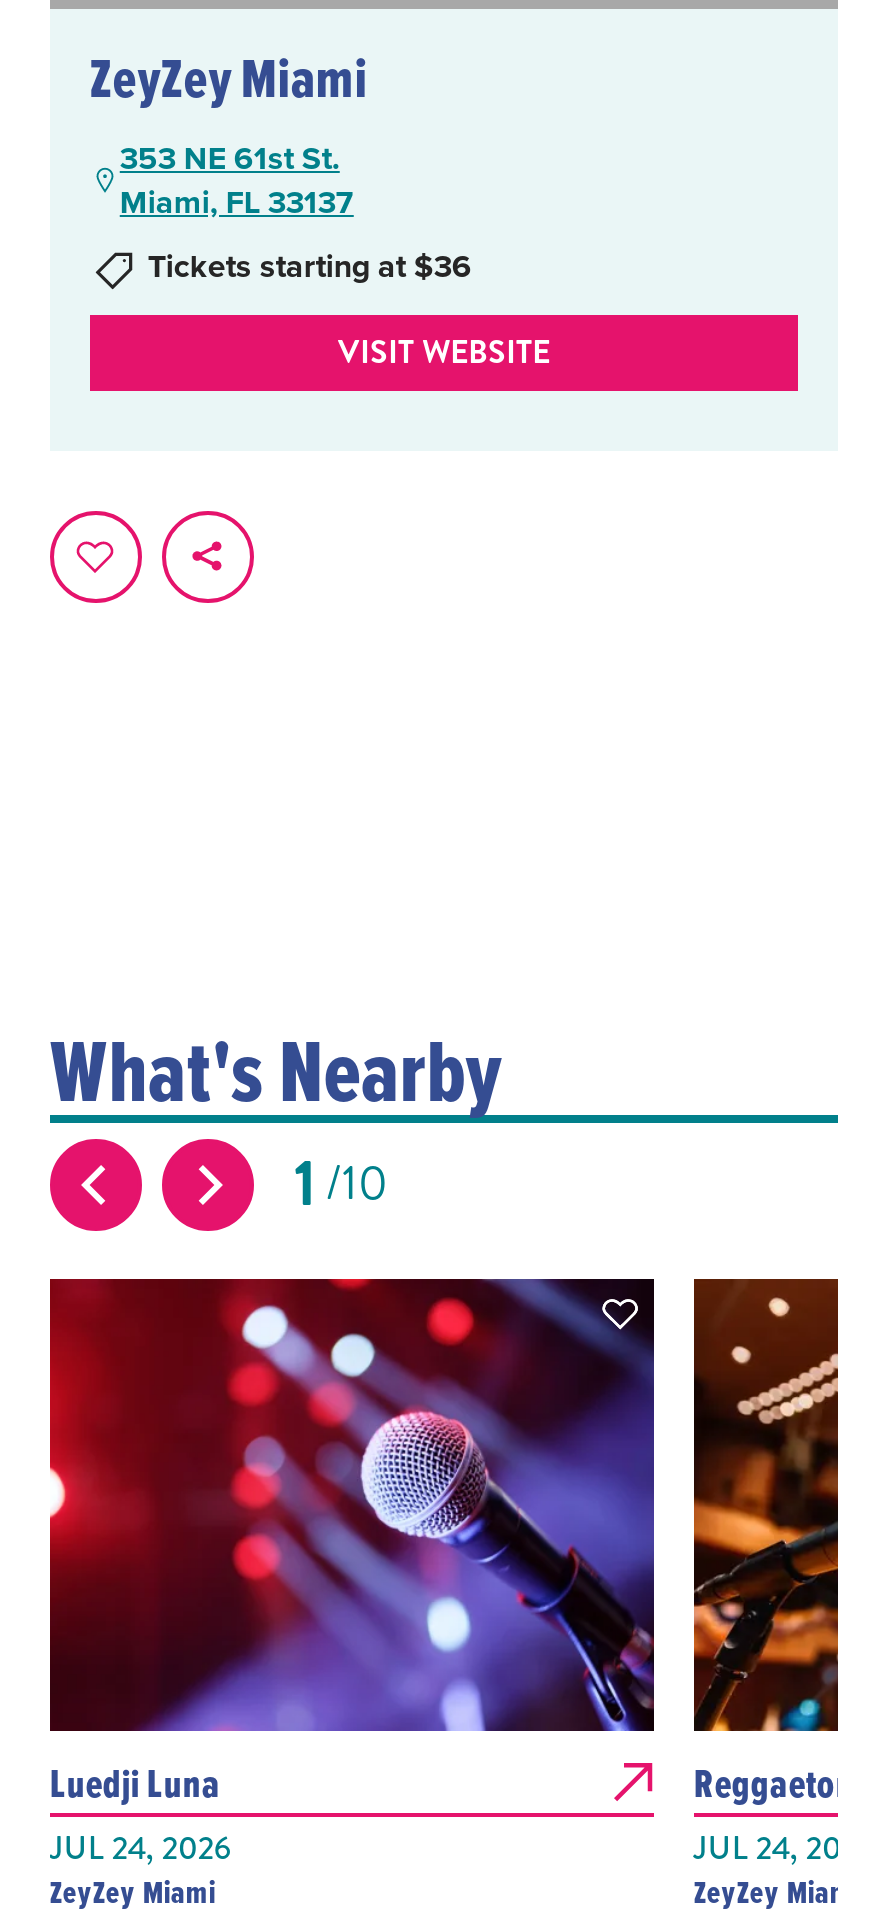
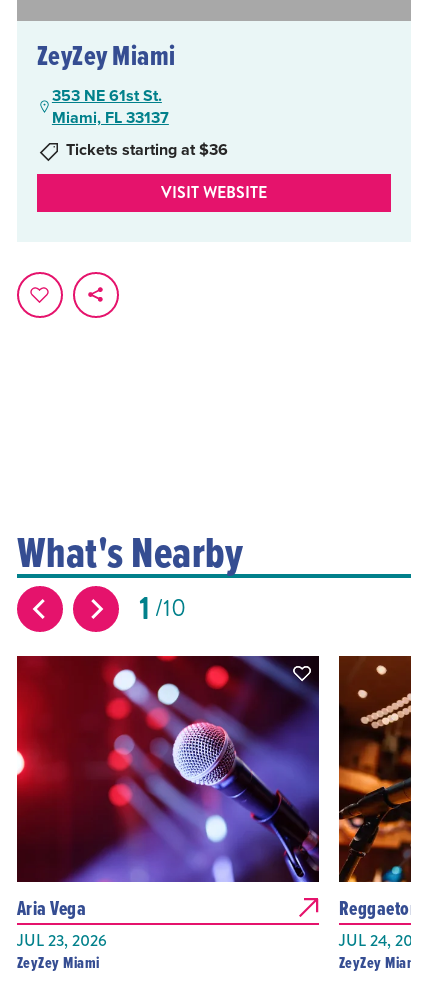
[50,1755,232,1871] Luedji Luna | JUL 24, 2026 -> [17,894,107,952] Aria Vega | JUL 23, 2026

